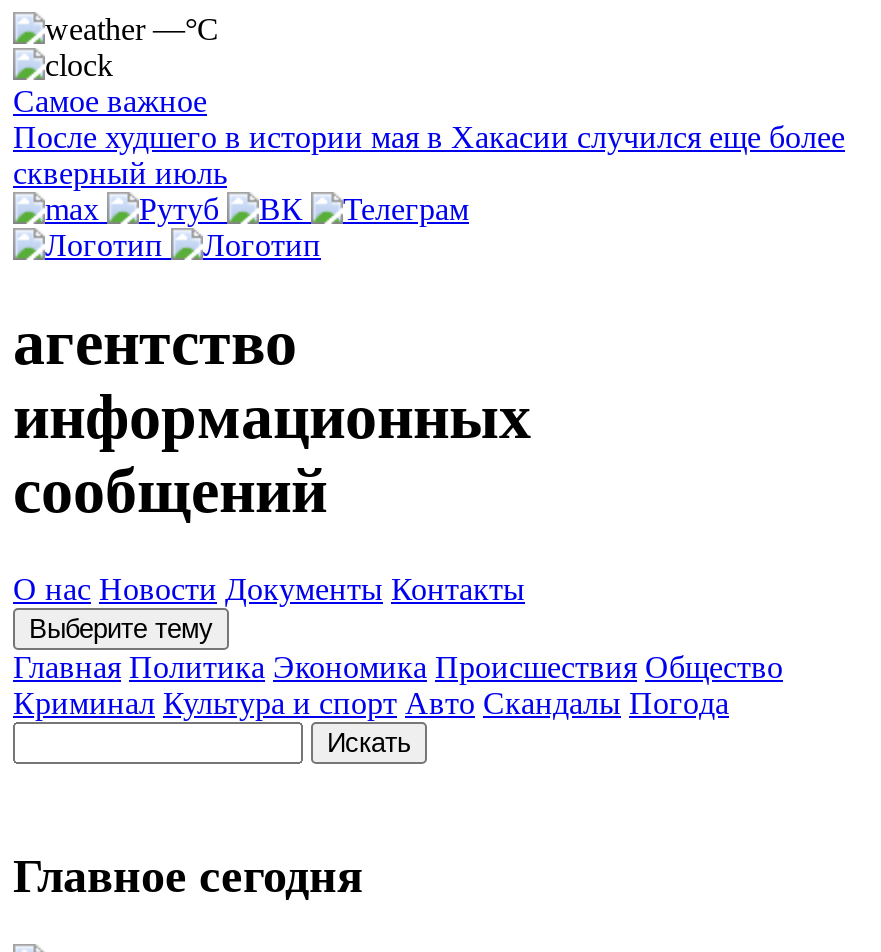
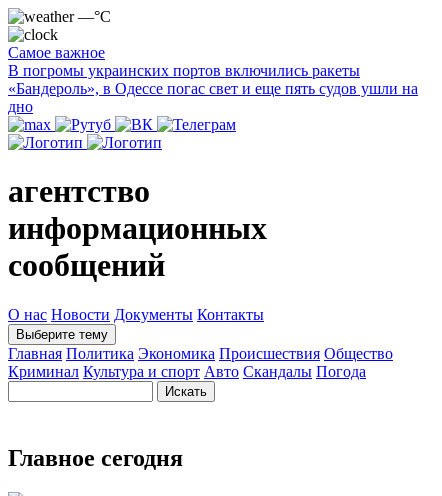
[13,120,845,190] После худшего в истории мая в Хакасии случился еще более | скверный июль -> [8,62,418,115] В погромы украинских портов включились ракеты | «Бандероль», в Одессе погас свет и еще пять судов ушли на | дно

